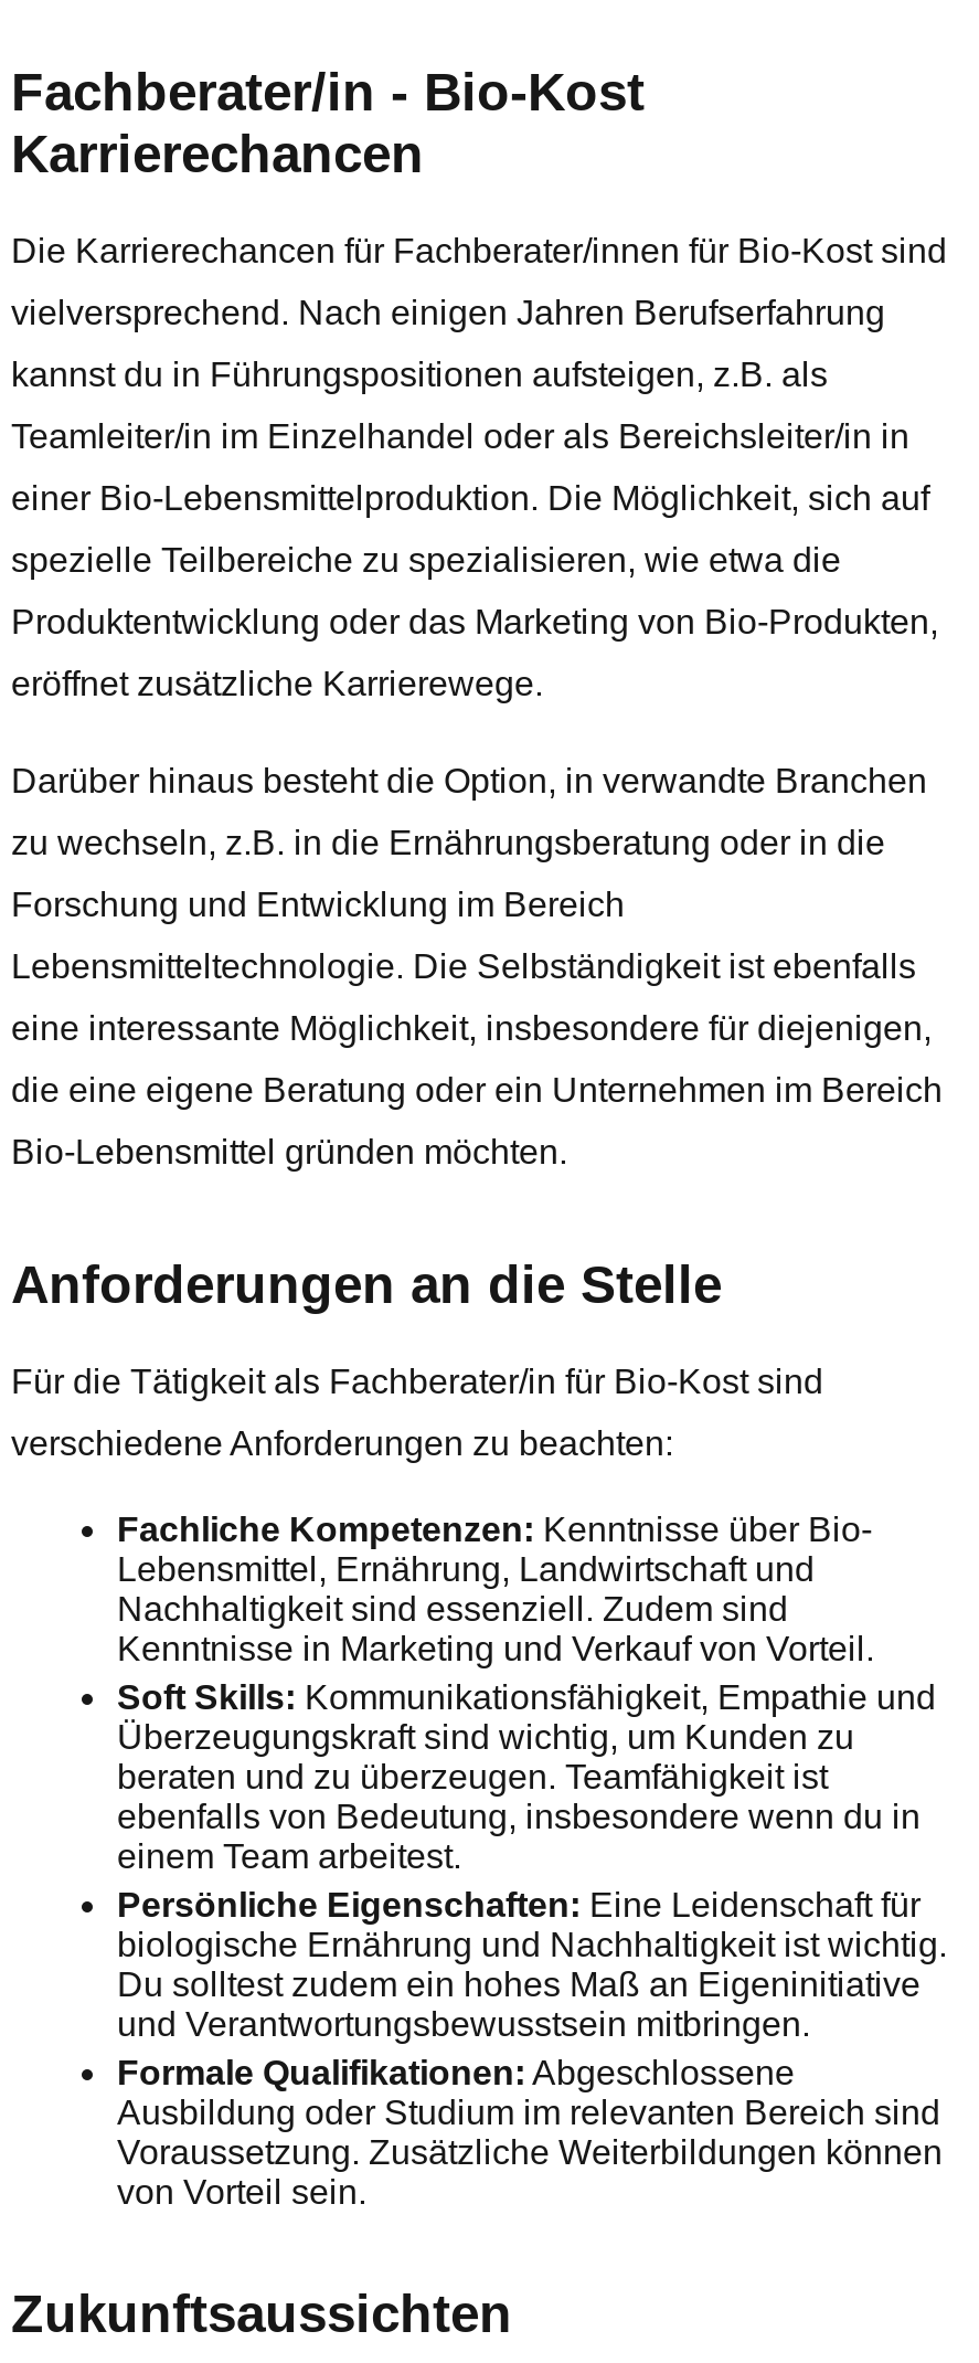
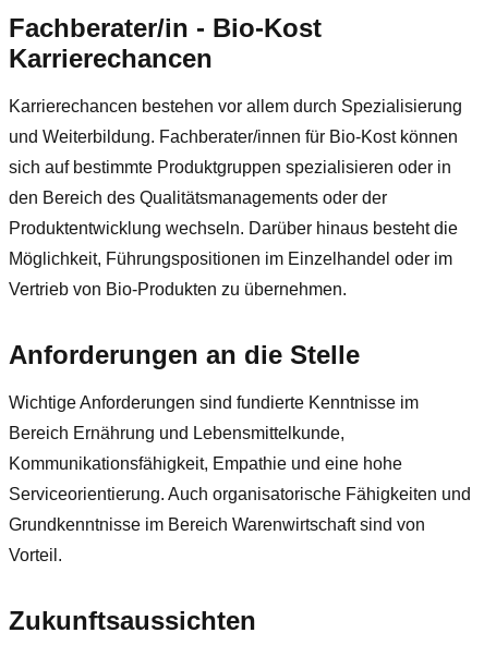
[11,232,947,1170] Die Karrierechancen für Fachberater/innen für Bio-Kost sind | vielversprechend. Nach einigen Jahren Berufserfahrung | kannst du in Führungspositionen aufsteigen, z.B. als | Teamleiter/in im Einzelhandel oder als Bereichsleiter/in in | einer Bio-Lebensmittelproduktion. Die Möglichkeit, sich auf | spezielle Teilbereiche zu spezialisieren, wie etwa die | Produktentwicklung oder das Marketing von Bio-Produkten, | eröffnet zusätzliche Karrierewege. | Darüber hinaus besteht die Option, in verwandte Branchen | zu wechseln, z.B. in die Ernährungsberatung oder in die | Forschung und Entwicklung im Bereich | Lebensmitteltechnologie. Die Selbständigkeit ist ebenfalls | eine interessante Möglichkeit, insbesondere für diejenigen, | die eine eigene Beratung oder ein Unternehmen im Bereich | Bio-Lebensmittel gründen möchten. -> [9,97,462,298] Karrierechancen bestehen vor allem durch Spezialisierung | und Weiterbildung. Fachberater/innen für Bio-Kost können | sich auf bestimmte Produktgruppen spezialisieren oder in | den Bereich des Qualitätsmanagements oder der | Produktentwicklung wechseln. Darüber hinaus besteht die | Möglichkeit, Führungspositionen im Einzelhandel oder im | Vertrieb von Bio-Produkten zu übernehmen.
[11,1362,947,2210] Für die Tätigkeit als Fachberater/in für Bio-Kost sind | verschiedene Anforderungen zu beachten: | Fachliche Kompetenzen: Kenntnisse über Bio- | Lebensmittel, Ernährung, Landwirtschaft und | Nachhaltigkeit sind essenziell. Zudem sind | Kenntnisse in Marketing und Verkauf von Vorteil. | Soft Skills: Kommunikationsfähigkeit, Empathie und | Überzeugungskraft sind wichtig, um Kunden zu | beraten und zu überzeugen. Teamfähigkeit ist | ebenfalls von Bedeutung, insbesondere wenn du in | einem Team arbeitest. | Persönliche Eigenschaften: Eine Leidenschaft für | biologische Ernährung und Nachhaltigkeit ist wichtig. | Du solltest zudem ein hohes Maß an Eigeninitiative | und Verantwortungsbewusstsein mitbringen. | Formale Qualifikationen: Abgeschlossene | Ausbildung oder Studium im relevanten Bereich sind | Voraussetzung. Zusätzliche Weiterbildungen können | von Vorteil sein. -> [9,393,471,564] Wichtige Anforderungen sind fundierte Kenntnisse im | Bereich Ernährung und Lebensmittelkunde, | Kommunikationsfähigkeit, Empathie und eine hohe | Serviceorientierung. Auch organisatorische Fähigkeiten und | Grundkenntnisse im Bereich Warenwirtschaft sind von | Vorteil.

